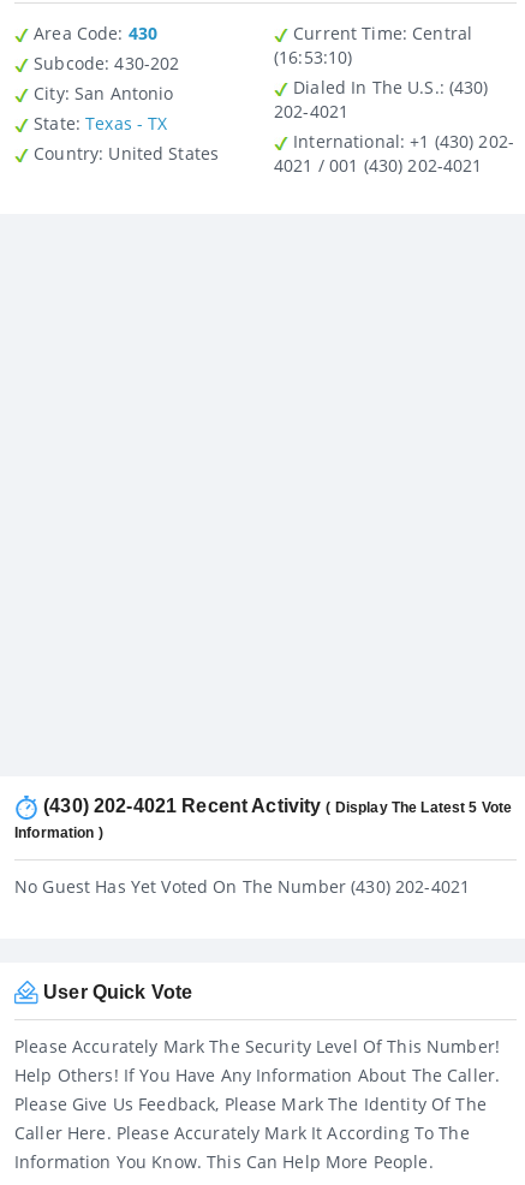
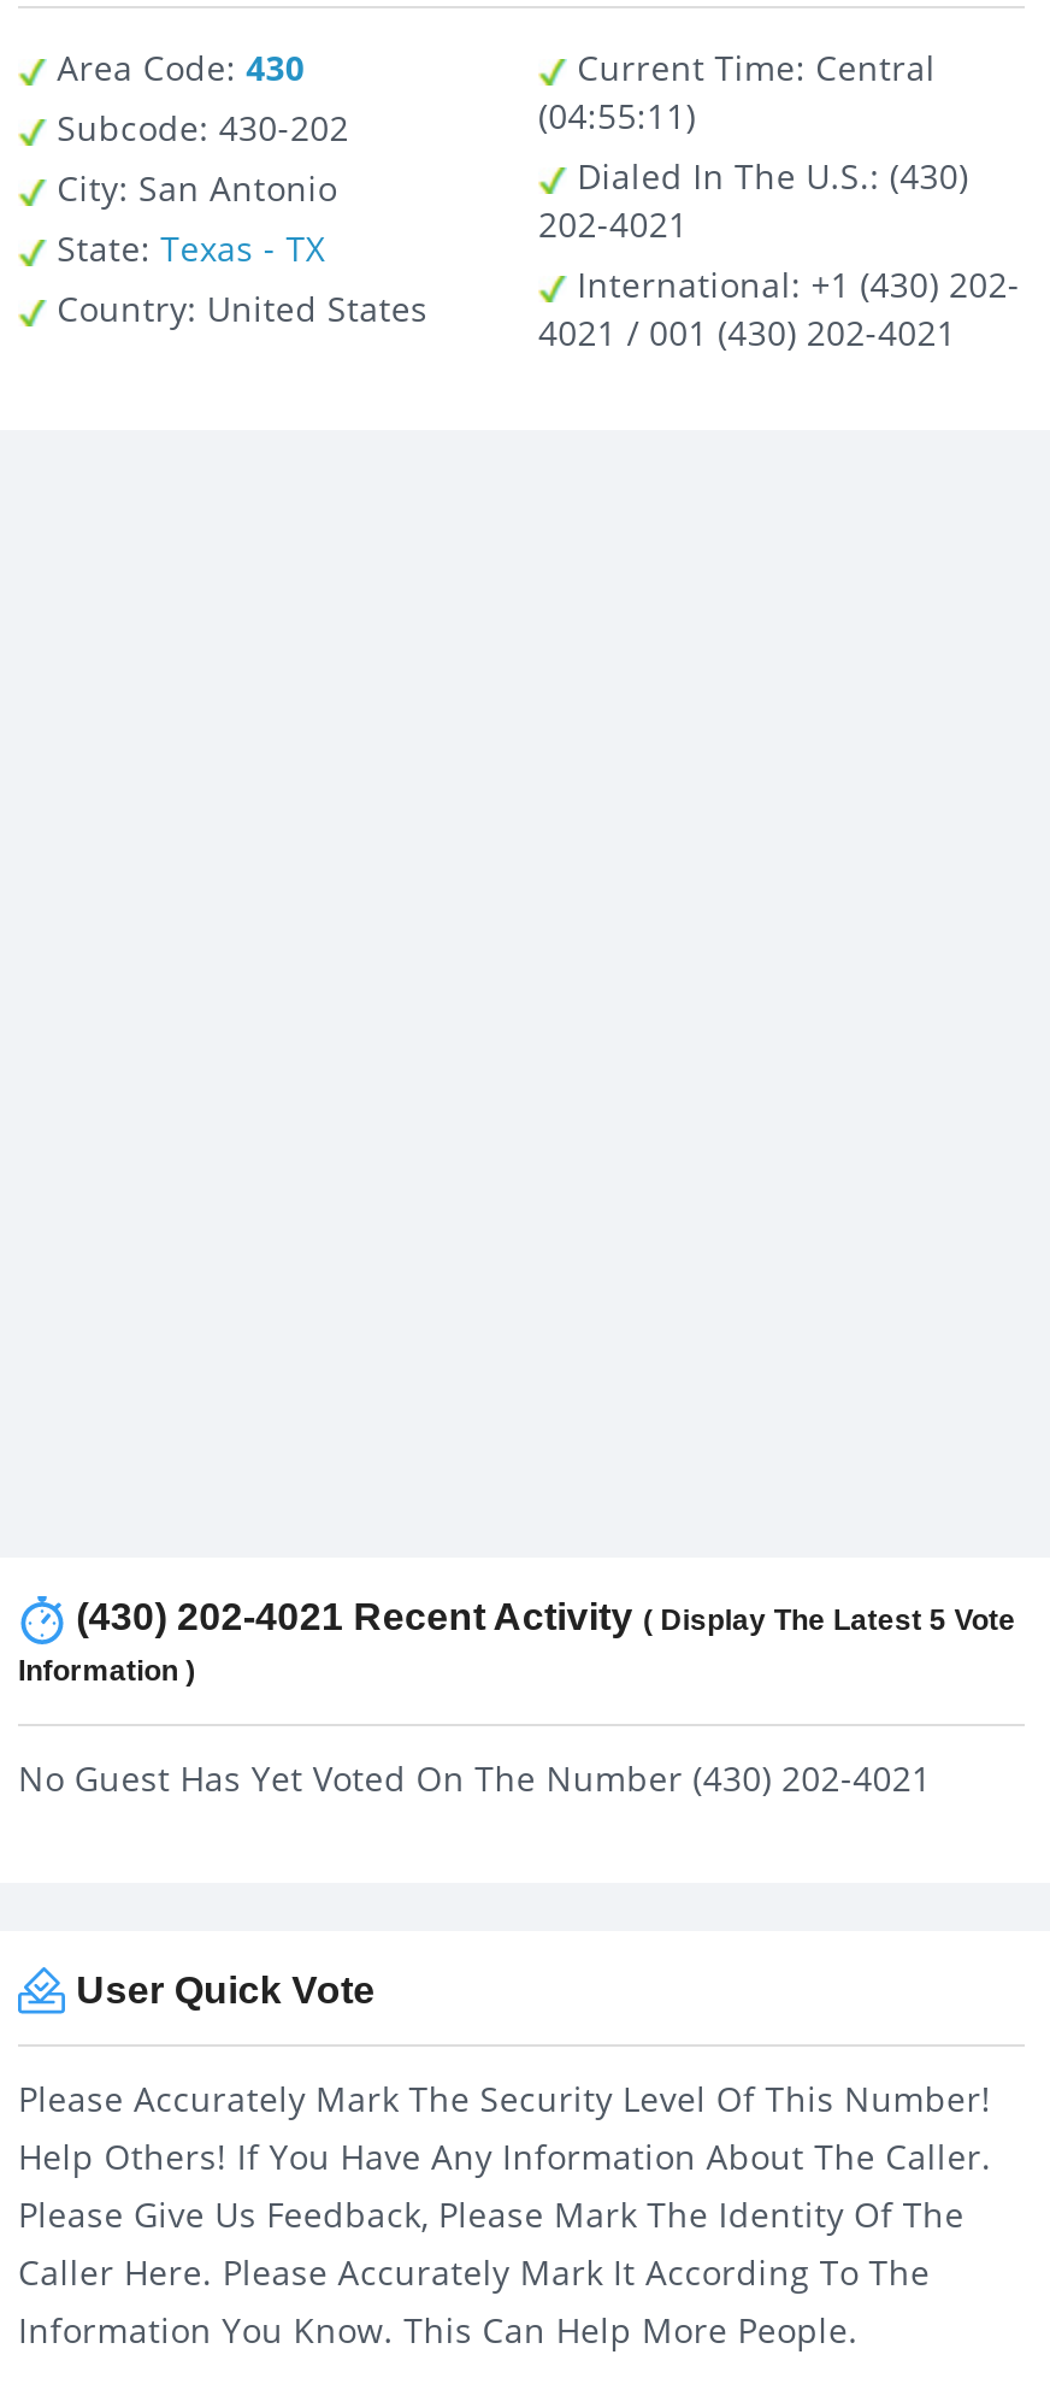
[274,46,352,69] (16:53:10) -> [538,93,696,139] (04:55:11)

